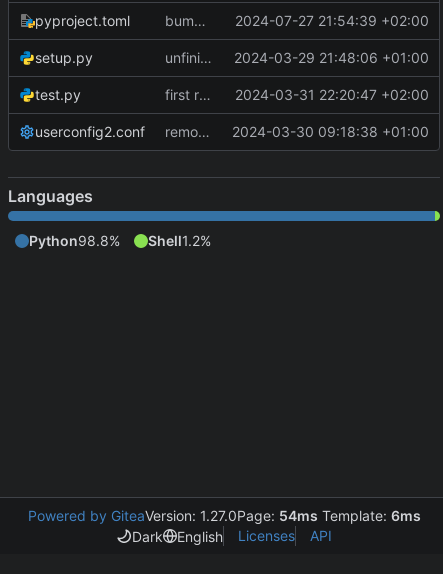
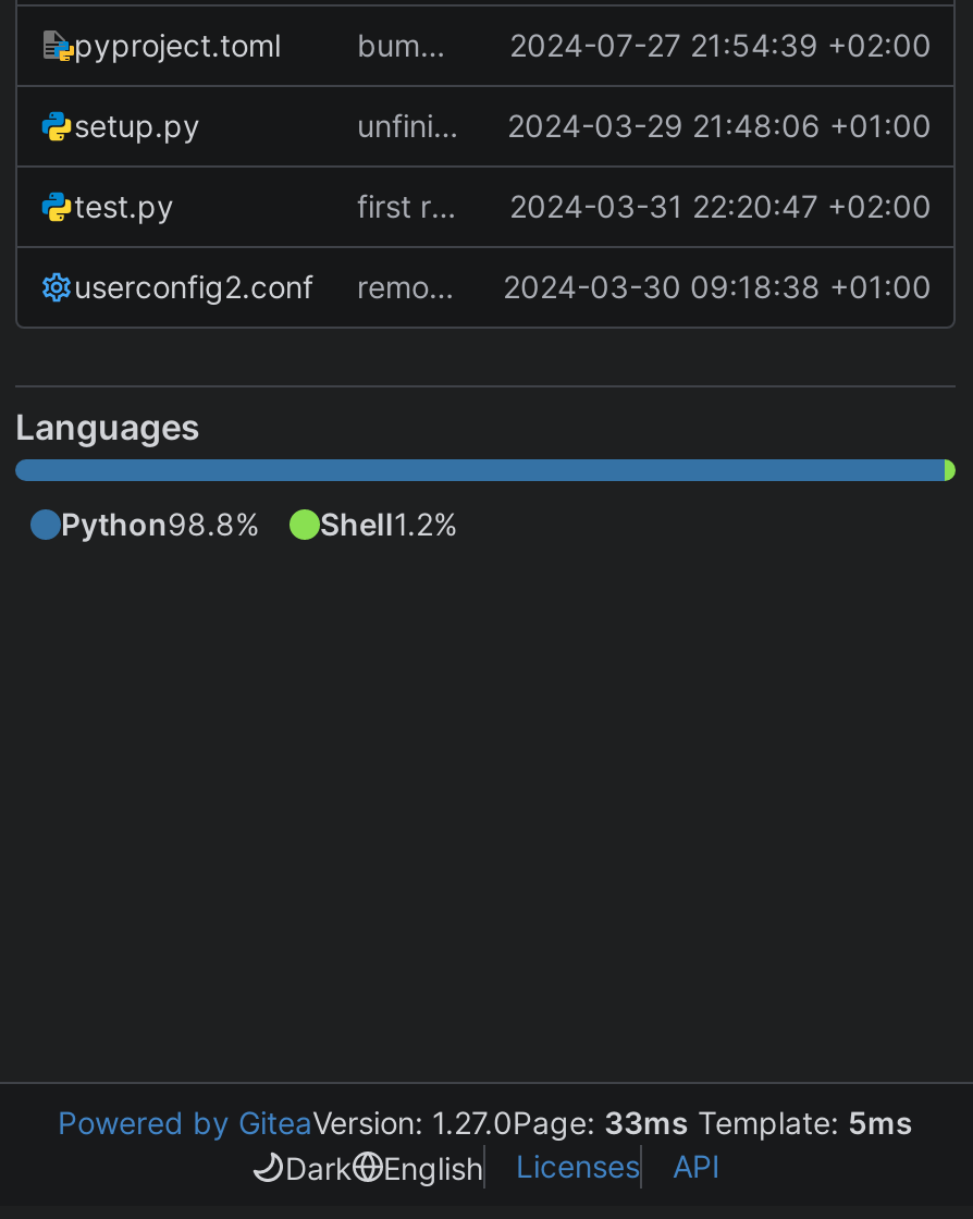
[27,507,420,524] Powered by GiteaVersion: 1.27.0Page: 54ms Template: 6ms -> [58,1104,913,1141] Powered by GiteaVersion: 1.27.0Page: 33ms Template: 5ms

